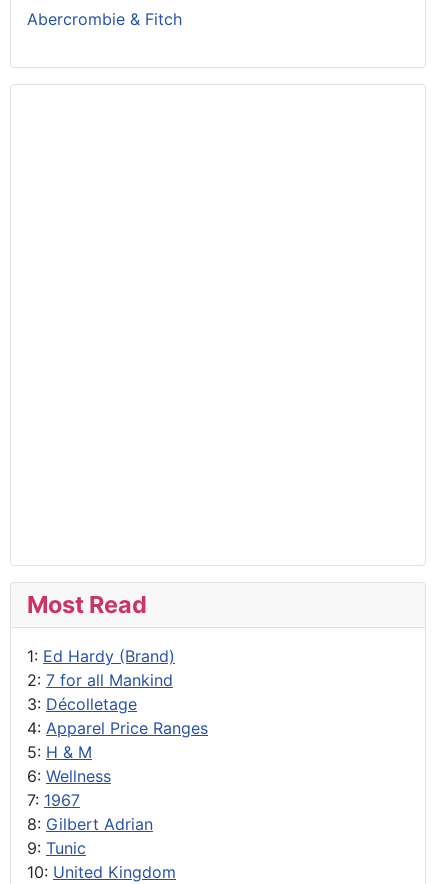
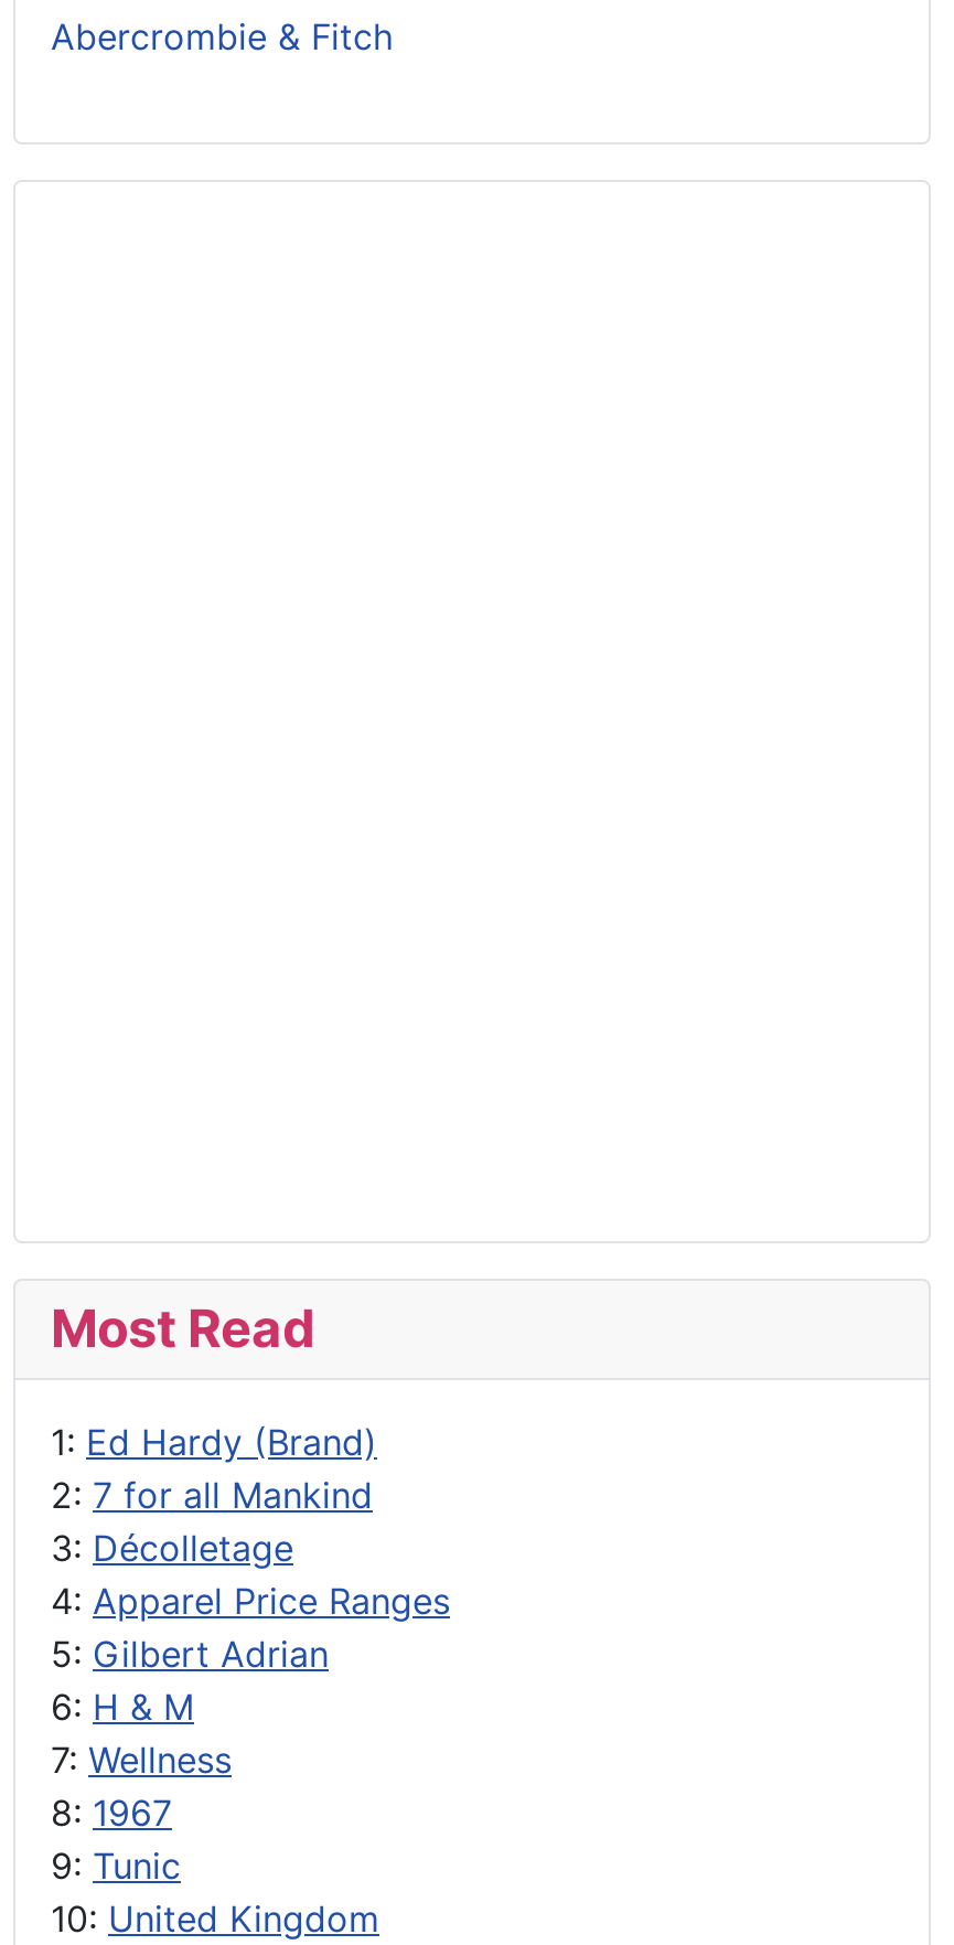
[27,741,153,833] 5: H & M | 6: Wellness | 7: 1967 | 8: Gilbert Adrian -> [51,1631,329,1834] 5: Gilbert Adrian | 6: H & M | 7: Wellness | 8: 1967

